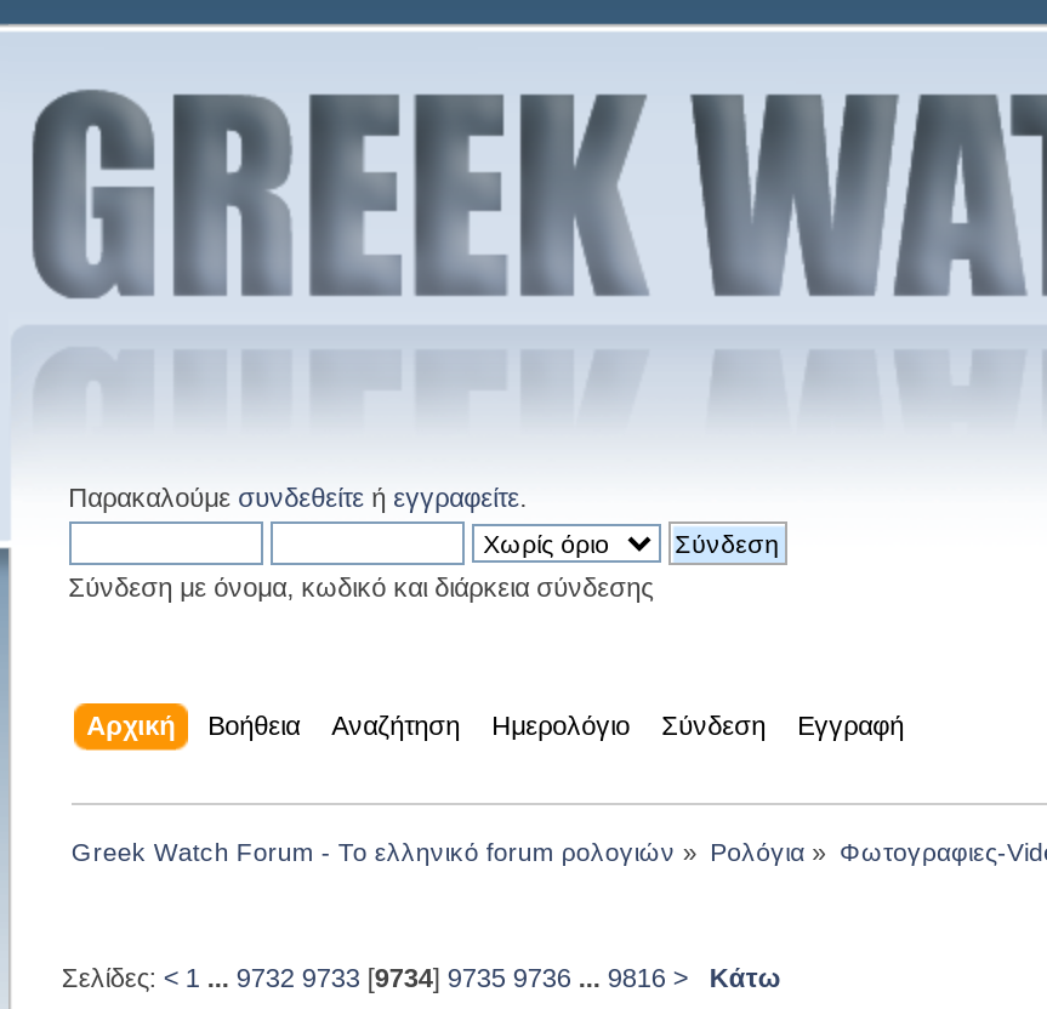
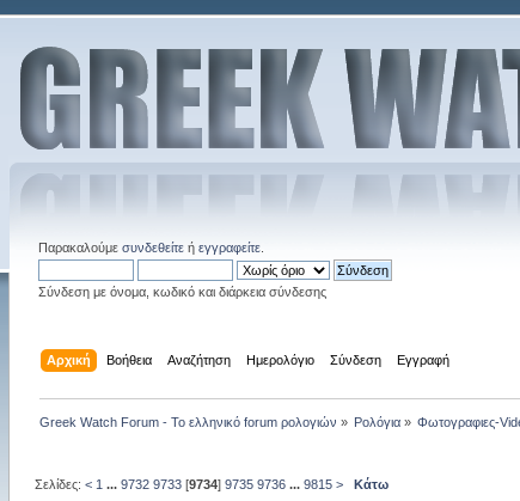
[61,962,780,991] Σελίδες: < 1 ... 9732 9733 [9734] 9735 9736 ... 9816 > Κάτω -> [34,477,388,491] Σελίδες: < 1 ... 9732 9733 [9734] 9735 9736 ... 9815 > Κάτω

